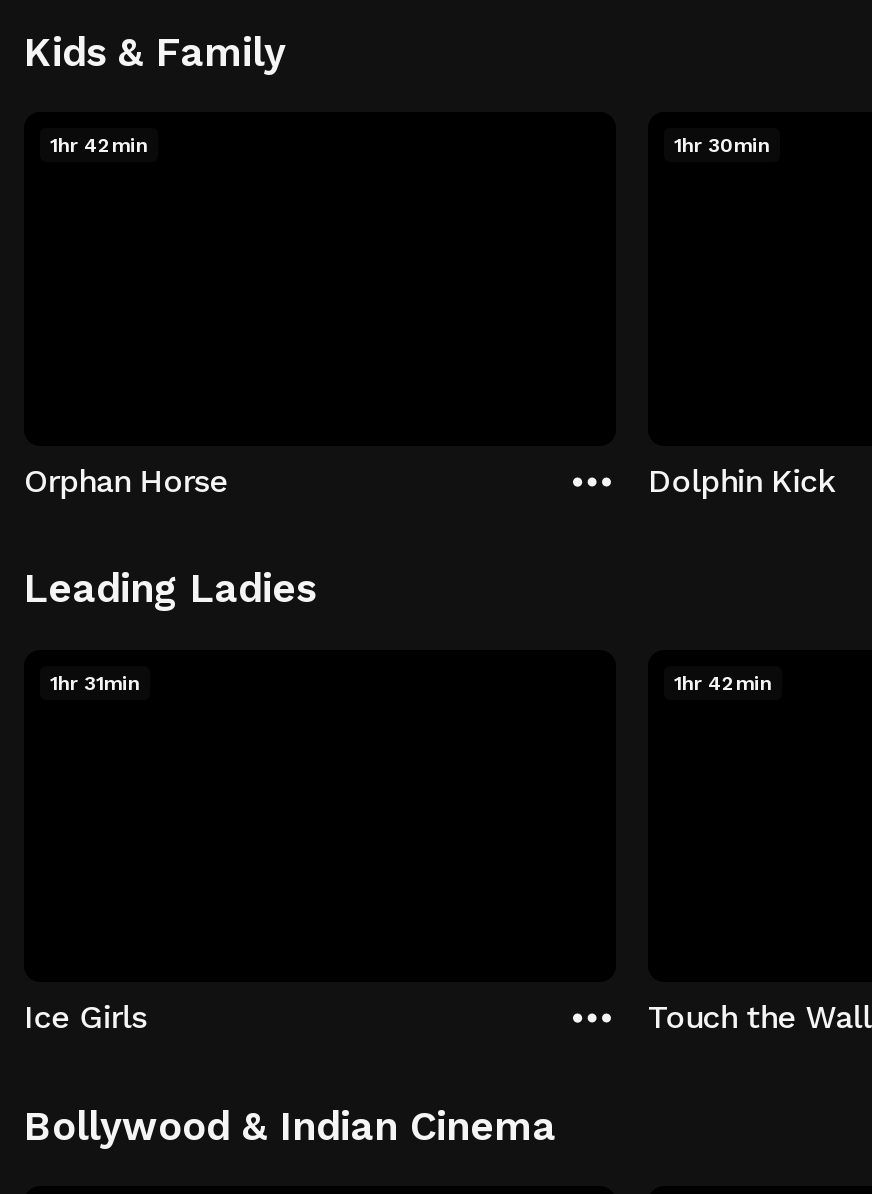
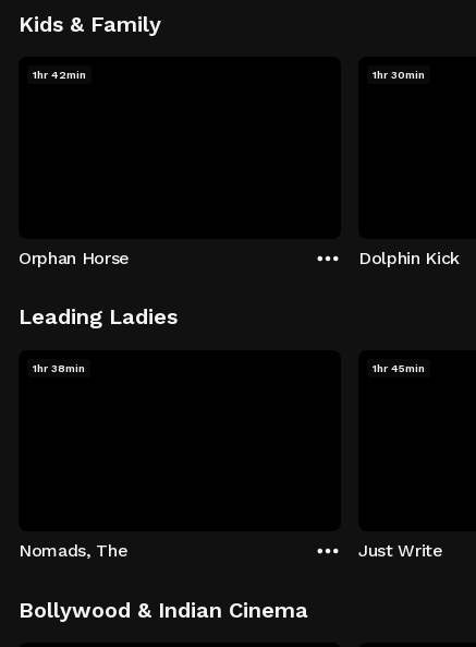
[50,671,140,693] 1hr 31min -> [33,362,85,374] 1hr 38min
[674,671,772,693] 1hr 42min -> [373,362,425,374] 1hr 45min
[24,998,146,1036] Ice Girls -> [19,540,128,561] Nomads, The
[648,998,871,1036] Touch the Wall -> [358,540,443,561] Just Write

